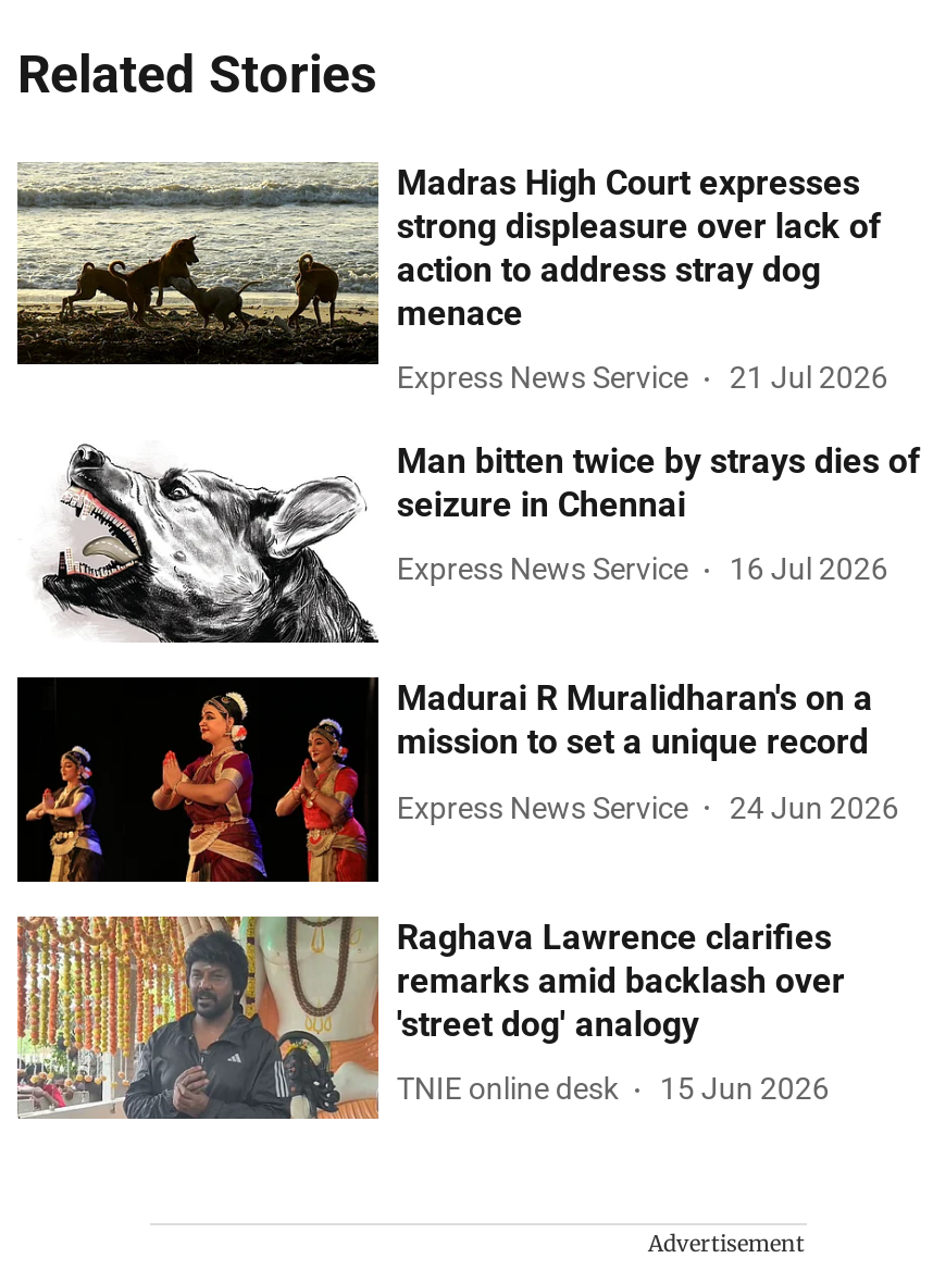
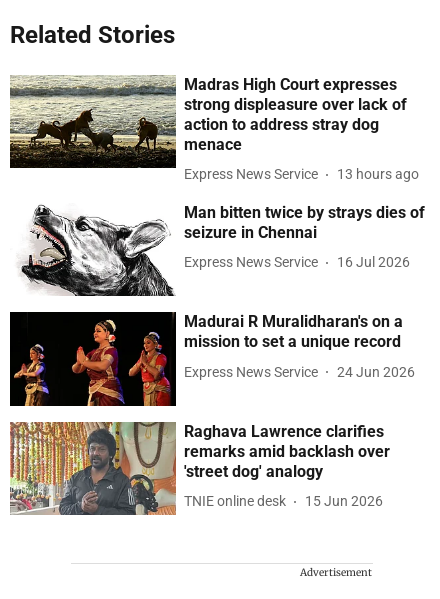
[397,360,888,395] Express News Service 21 Jul 2026 -> [184,166,419,182] Express News Service 13 hours ago

